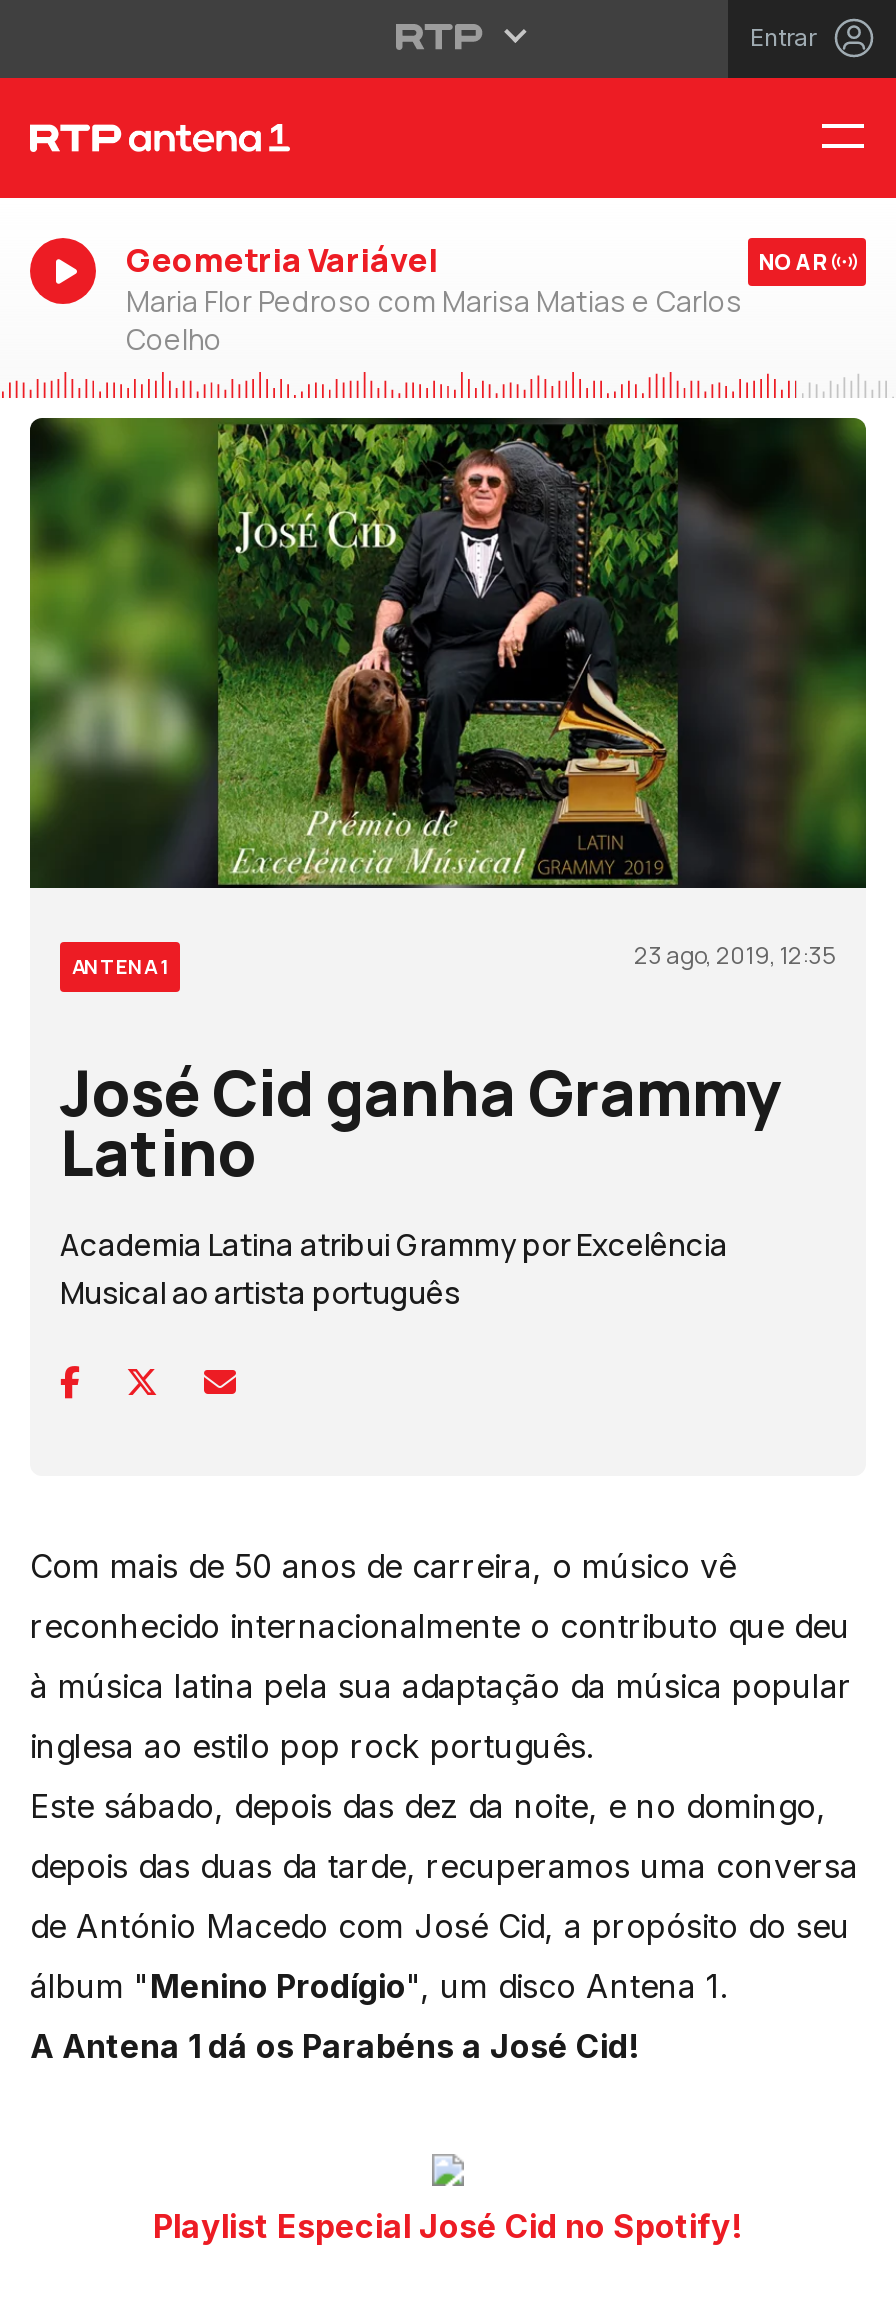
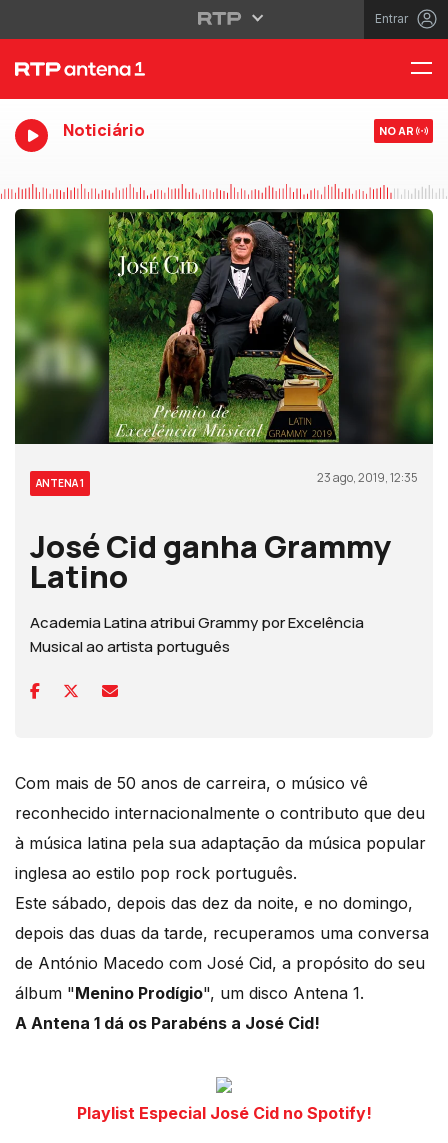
[126,238,742,358] Geometria Variável | Maria Flor Pedroso com Marisa Matias e Carlos | Coelho -> [63,119,145,141] Noticiário

